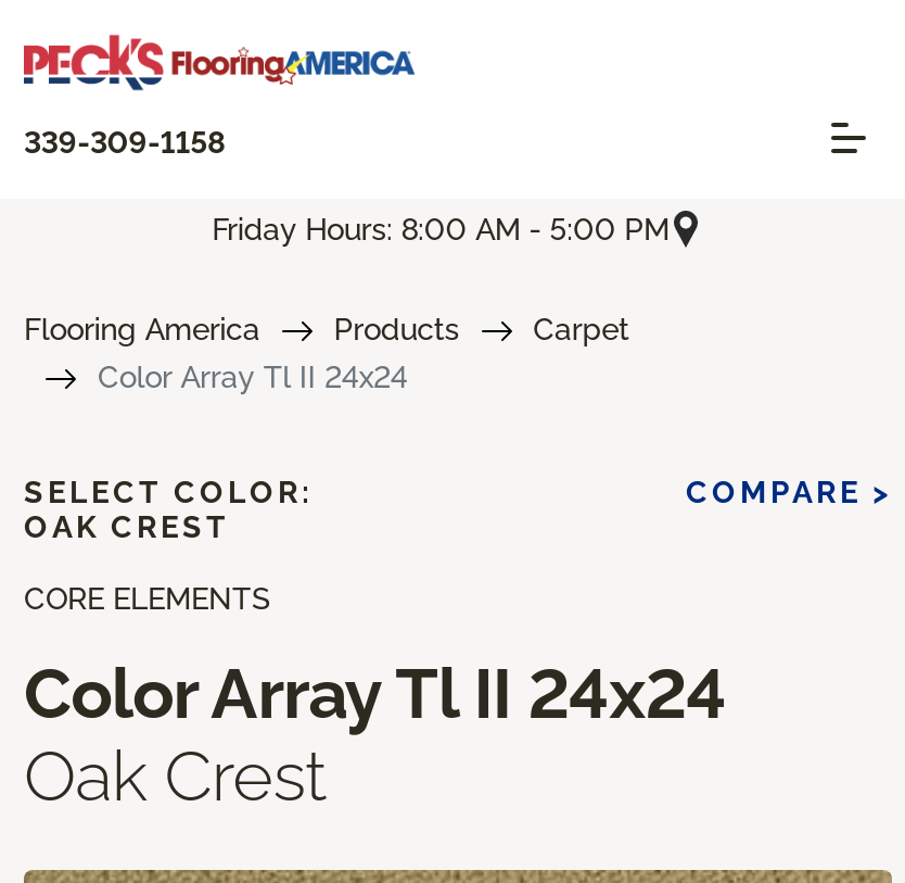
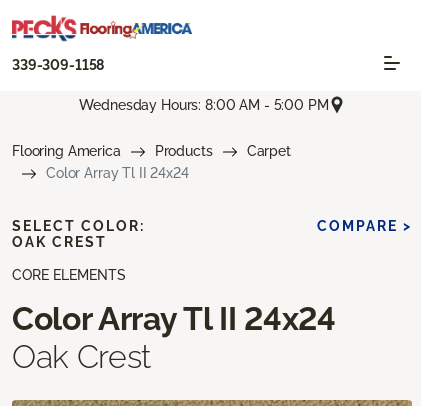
[212,211,669,246] Friday Hours: 8:00 AM - 5:00 PM -> [79,97,329,113] Wednesday Hours: 8:00 AM - 5:00 PM

